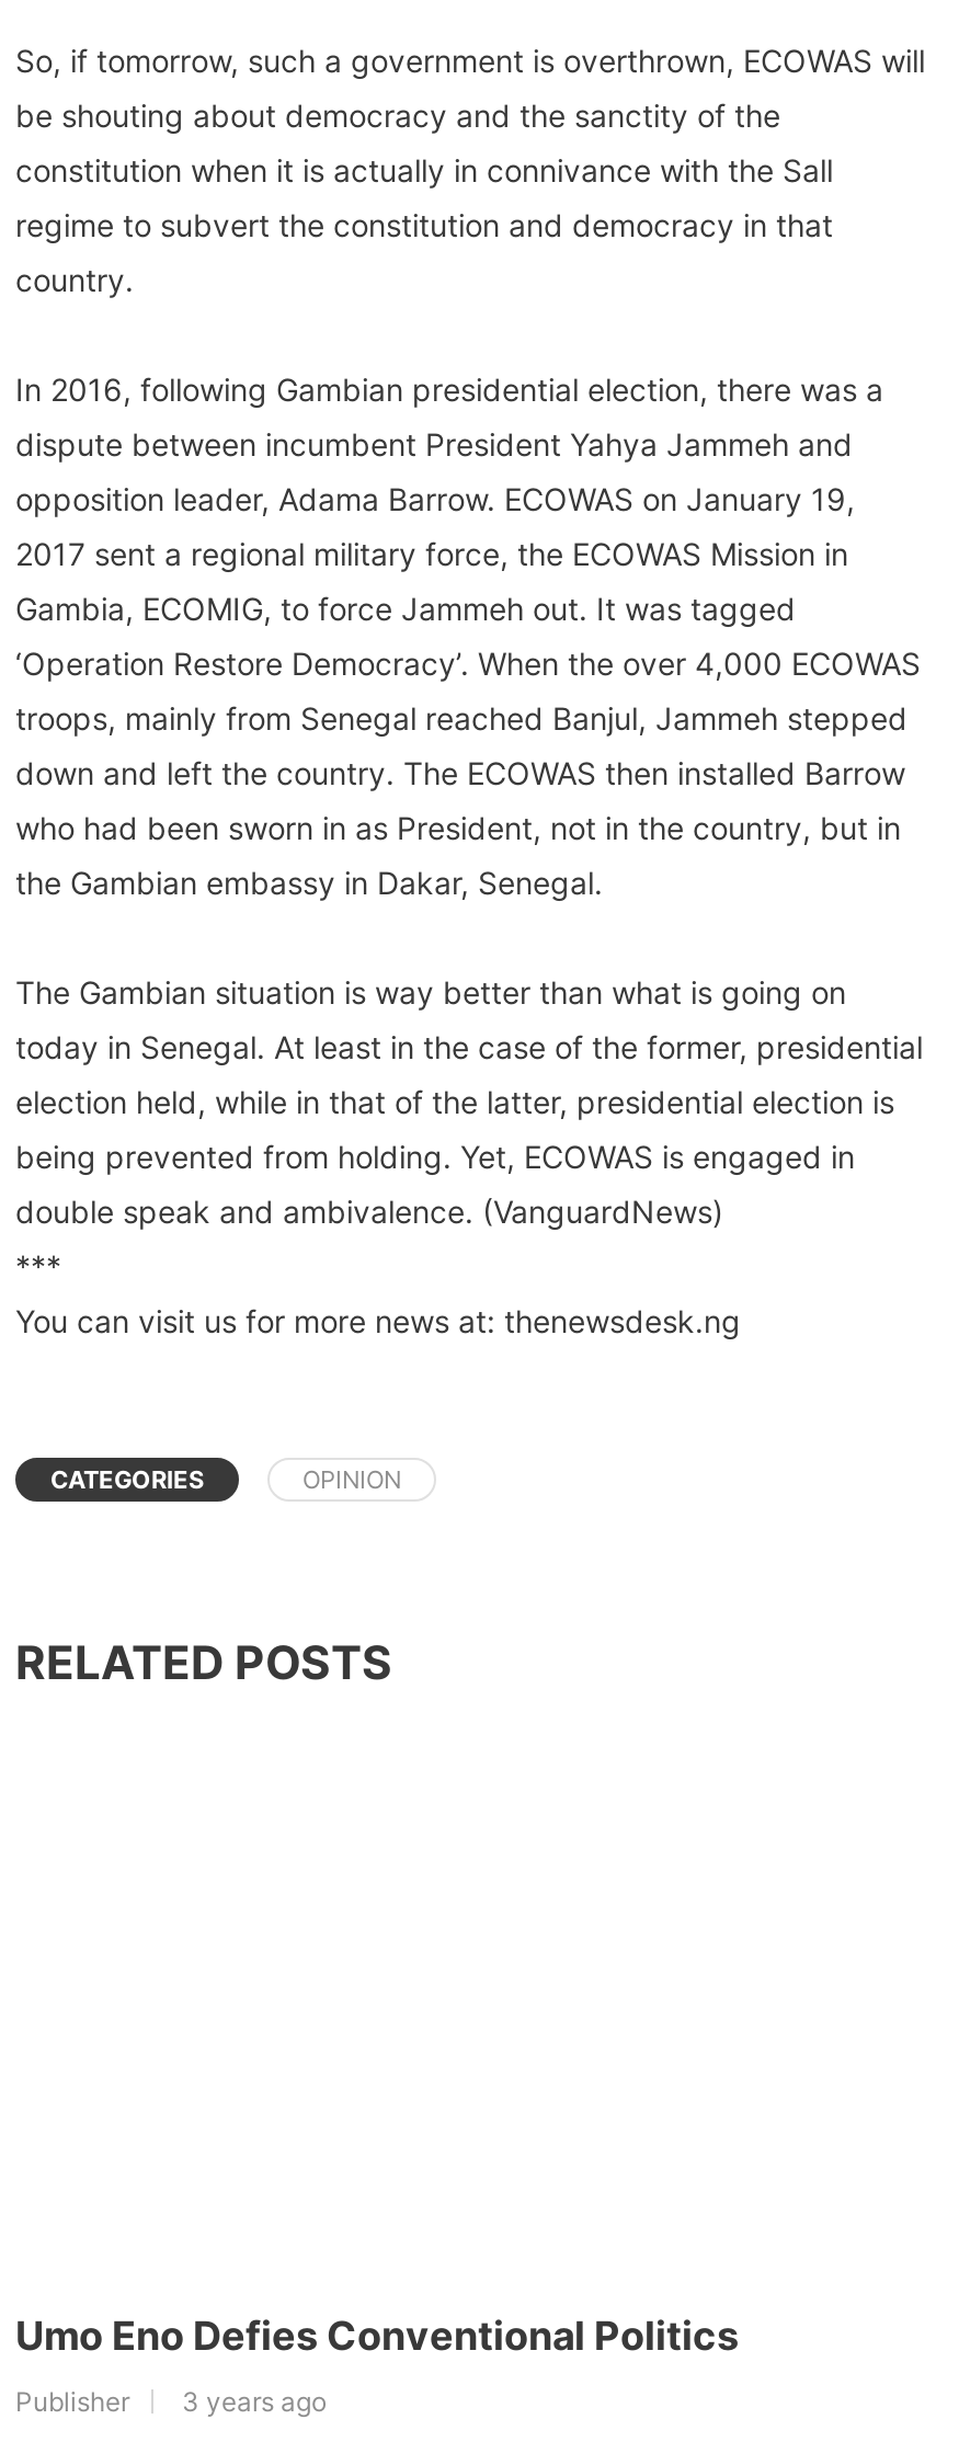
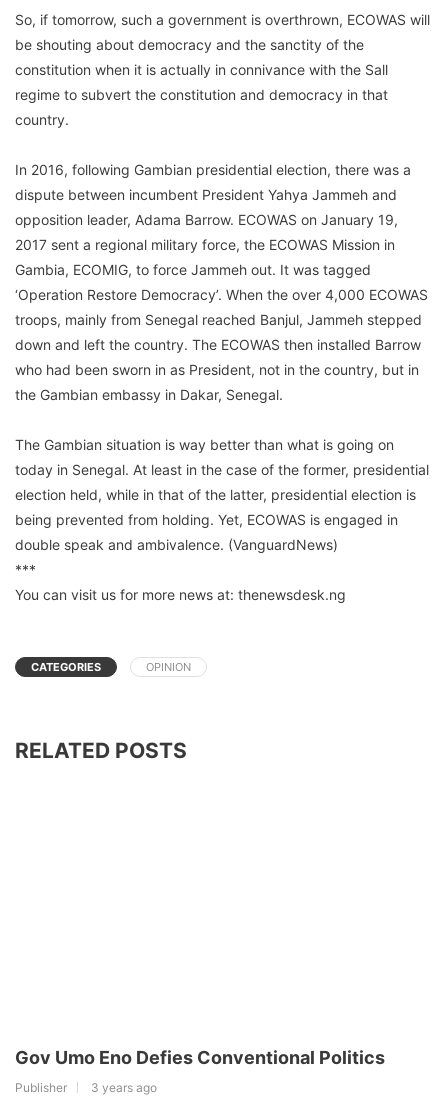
[15,2312,739,2358] Umo Eno Defies Conventional Politics -> [15,1047,385,1068] Gov Umo Eno Defies Conventional Politics

